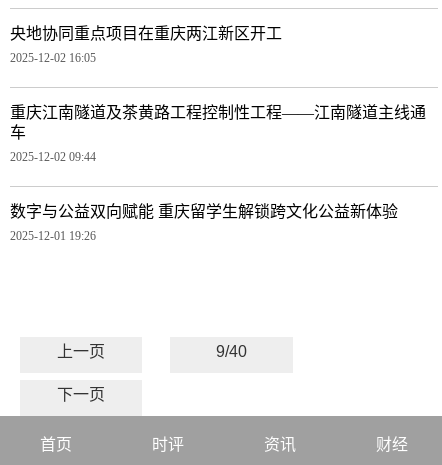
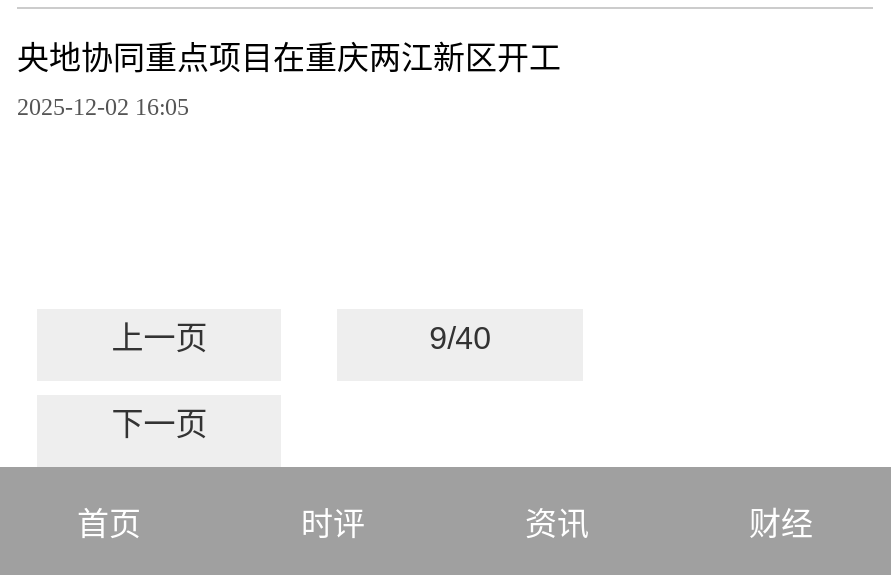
[10,103,426,242] 重庆江南隧道及茶黄路工程控制性工程——江南隧道主线通 | 车 | 2025-12-02 09:44 | 数字与公益双向赋能 重庆留学生解锁跨文化公益新体验 | 2025-12-01 19:26 -> none

